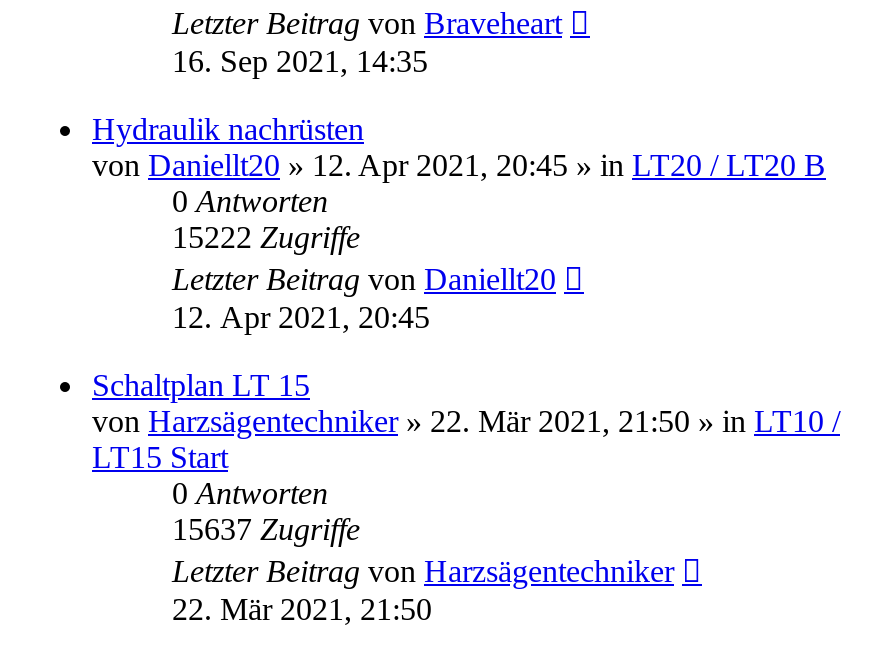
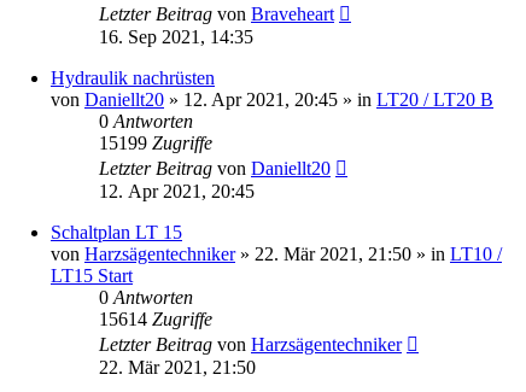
[172,220,360,254] 15222 Zugriffe -> [99,133,212,153] 15199 Zugriffe
[172,512,360,546] 15637 Zugriffe -> [99,309,212,329] 15614 Zugriffe

